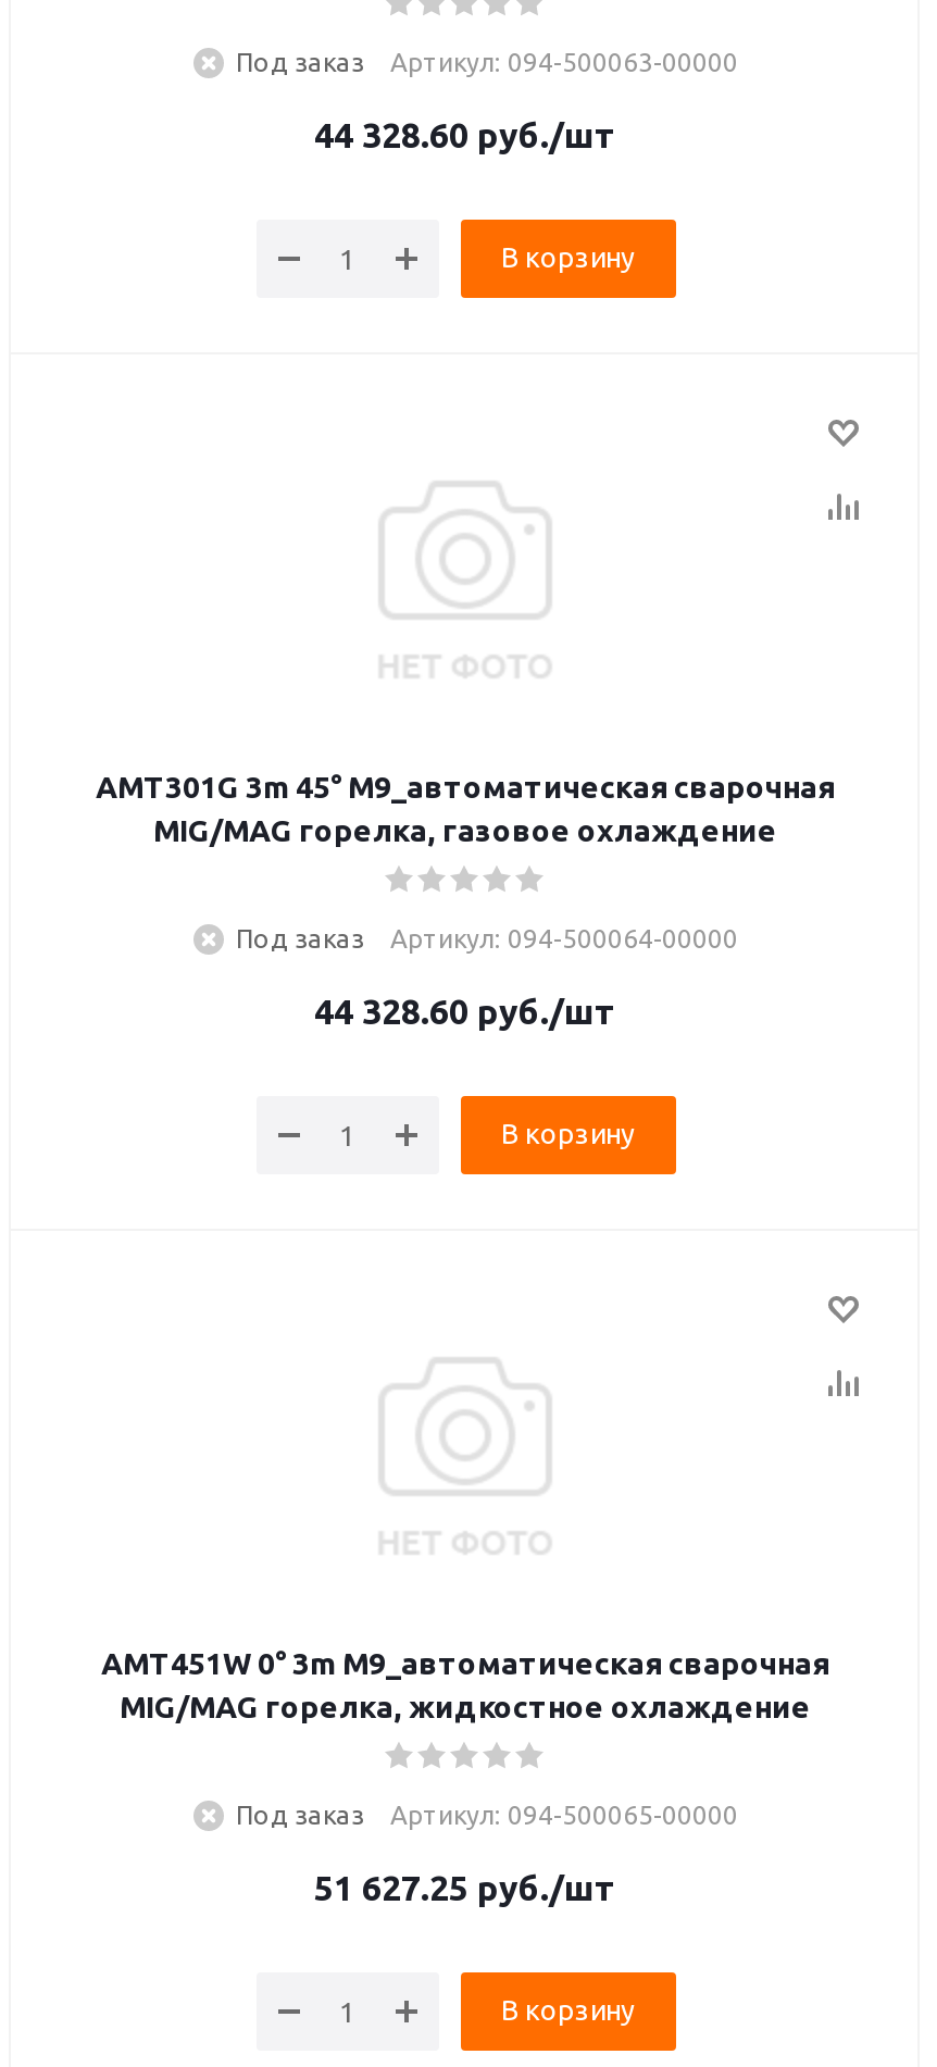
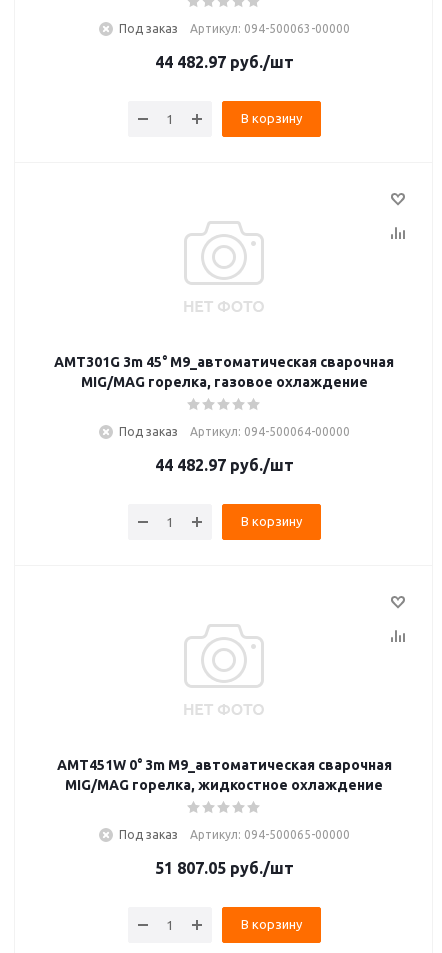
[314,115,616,154] 44 328.60 руб./шт -> [154,53,293,71] 44 482.97 руб./шт
[314,992,616,1031] 44 328.60 руб./шт -> [154,456,293,474] 44 482.97 руб./шт
[314,1868,616,1907] 51 627.25 руб./шт -> [154,859,293,877] 51 807.05 руб./шт

